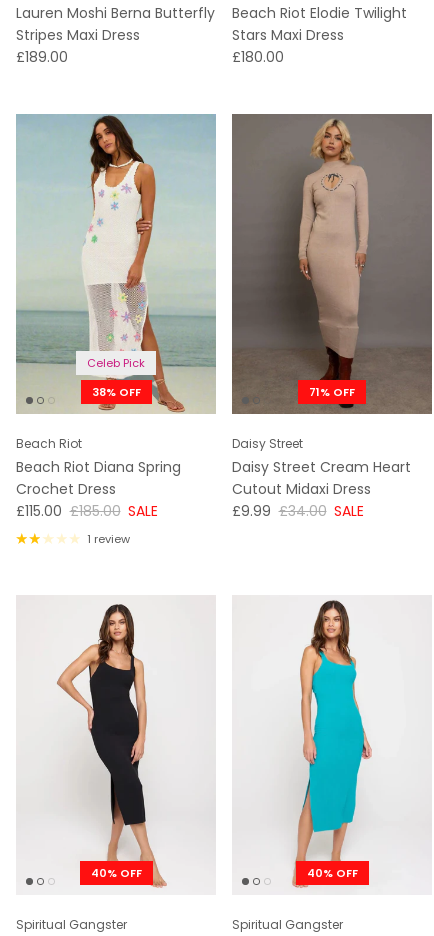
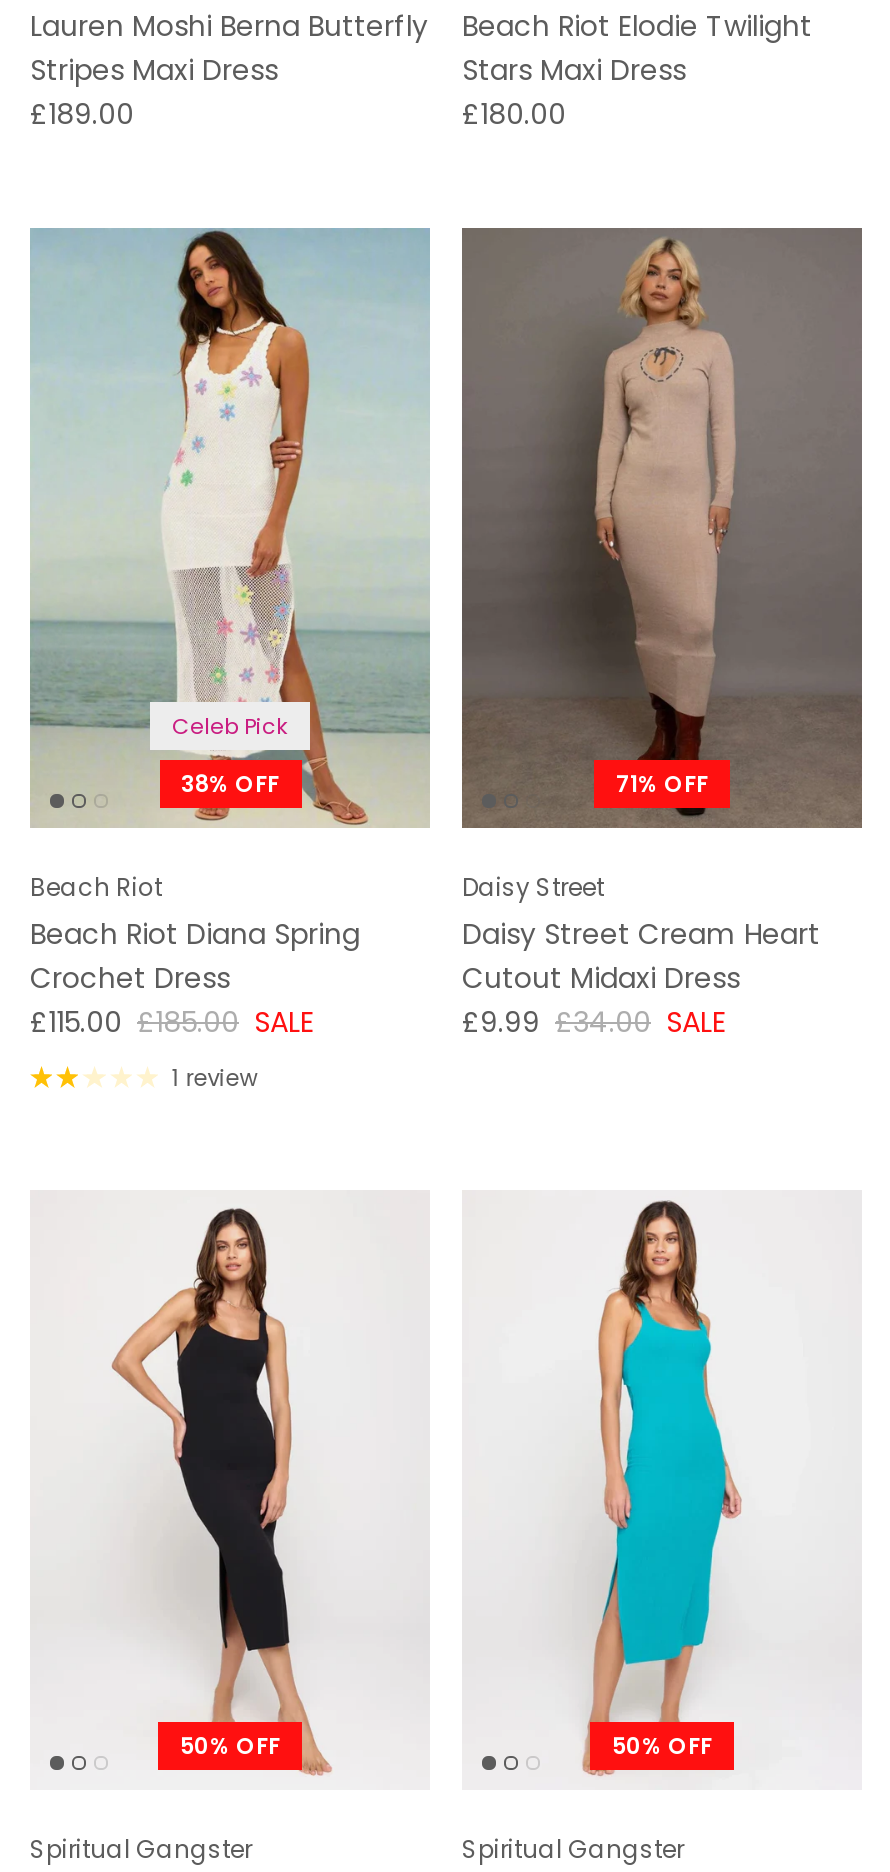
[90,865,141,881] 40% OFF -> [180,1729,280,1761] 50% OFF
[306,865,357,881] 40% OFF -> [612,1729,712,1761] 50% OFF

